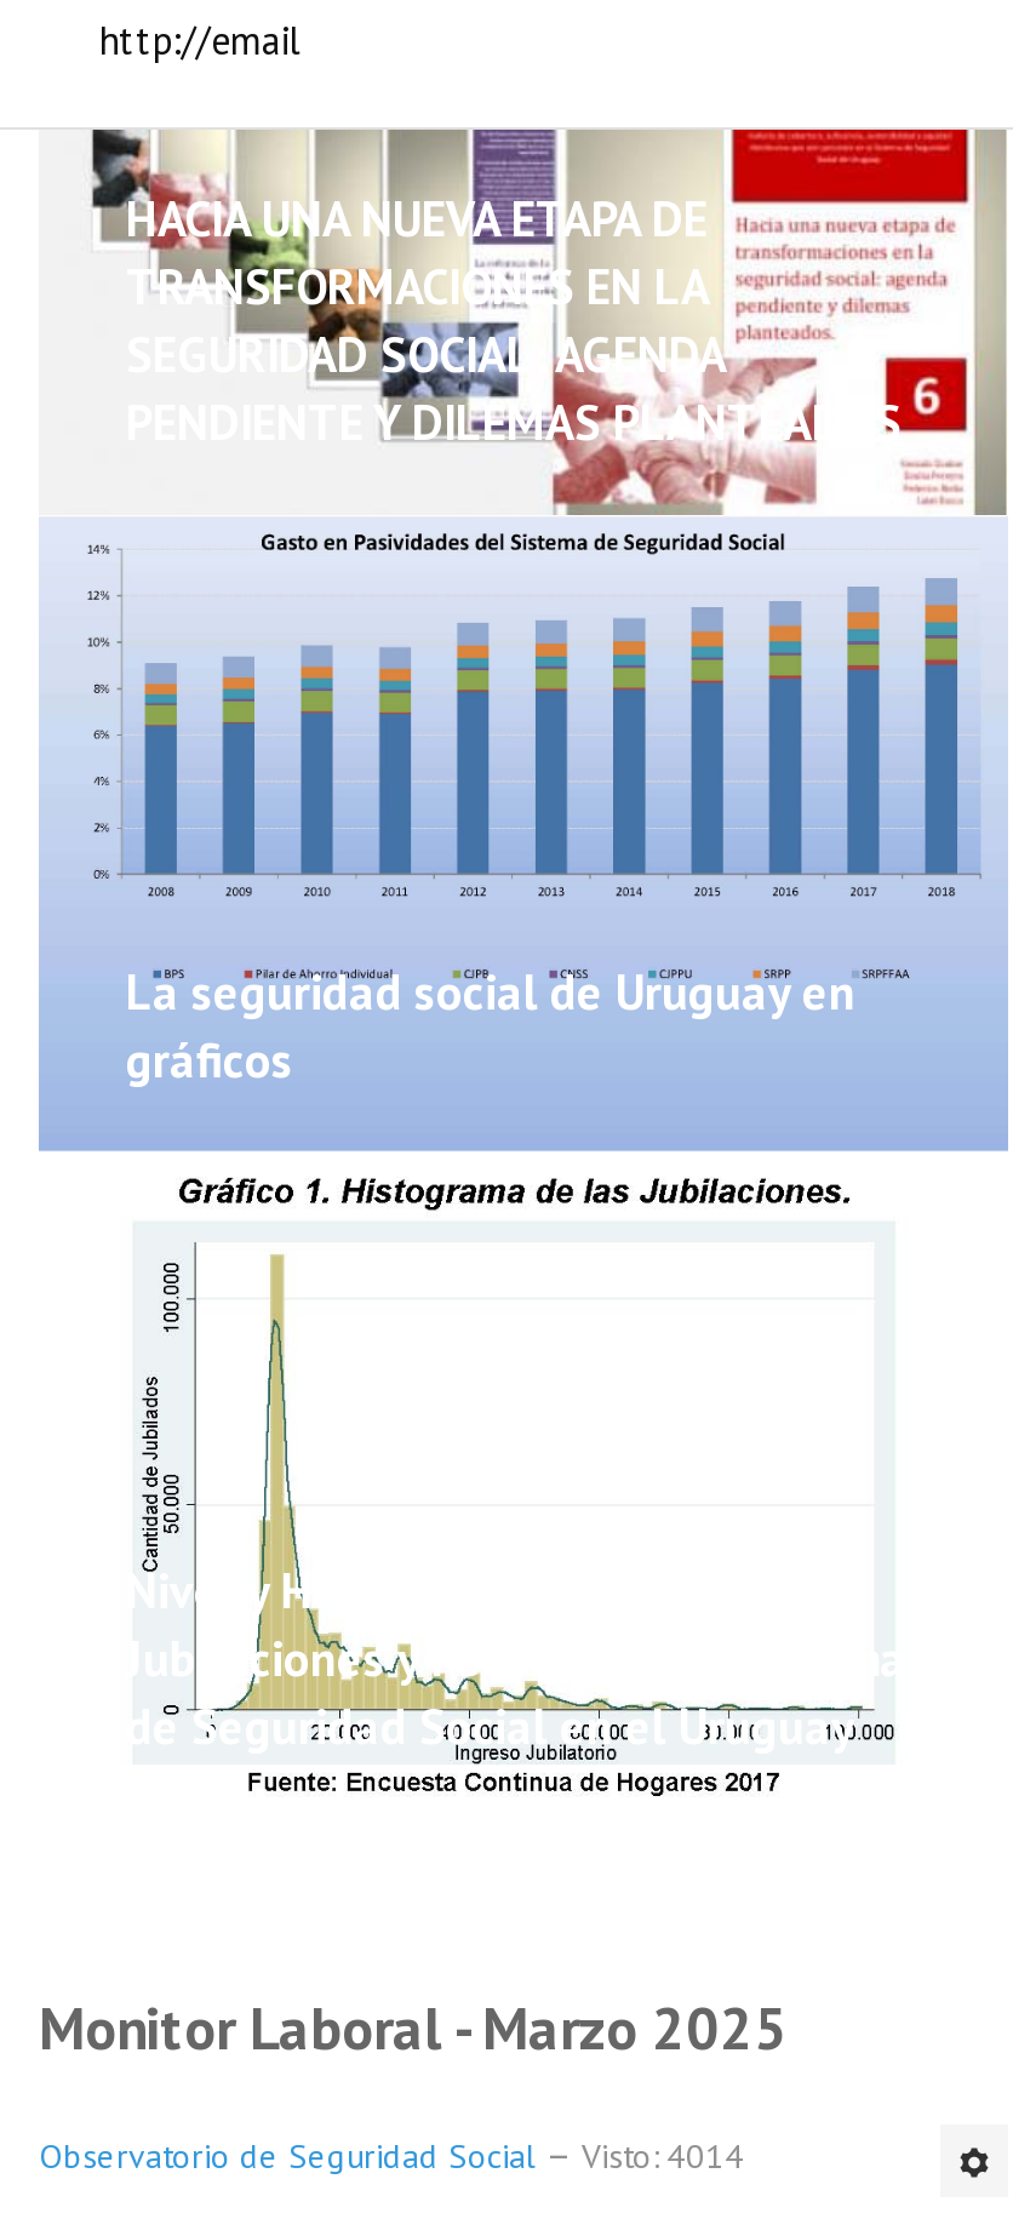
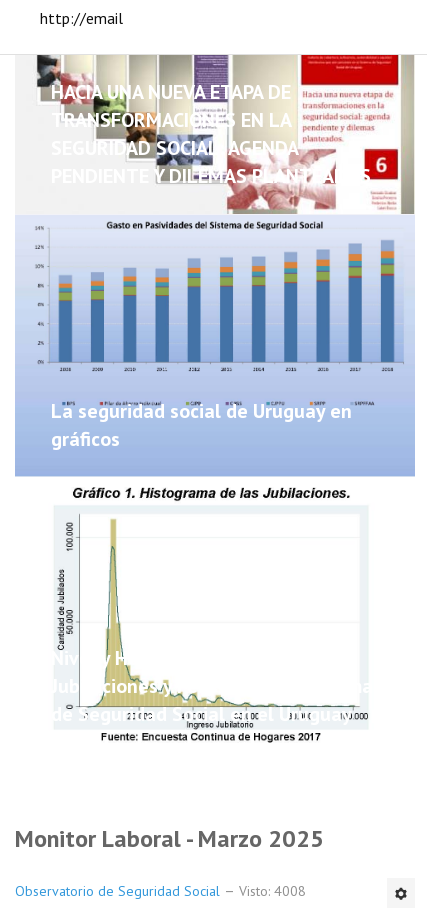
[39,2134,744,2177] Observatorio de Seguridad Social Visto: 4014 -> [15,882,306,900] Observatorio de Seguridad Social Visto: 4008

